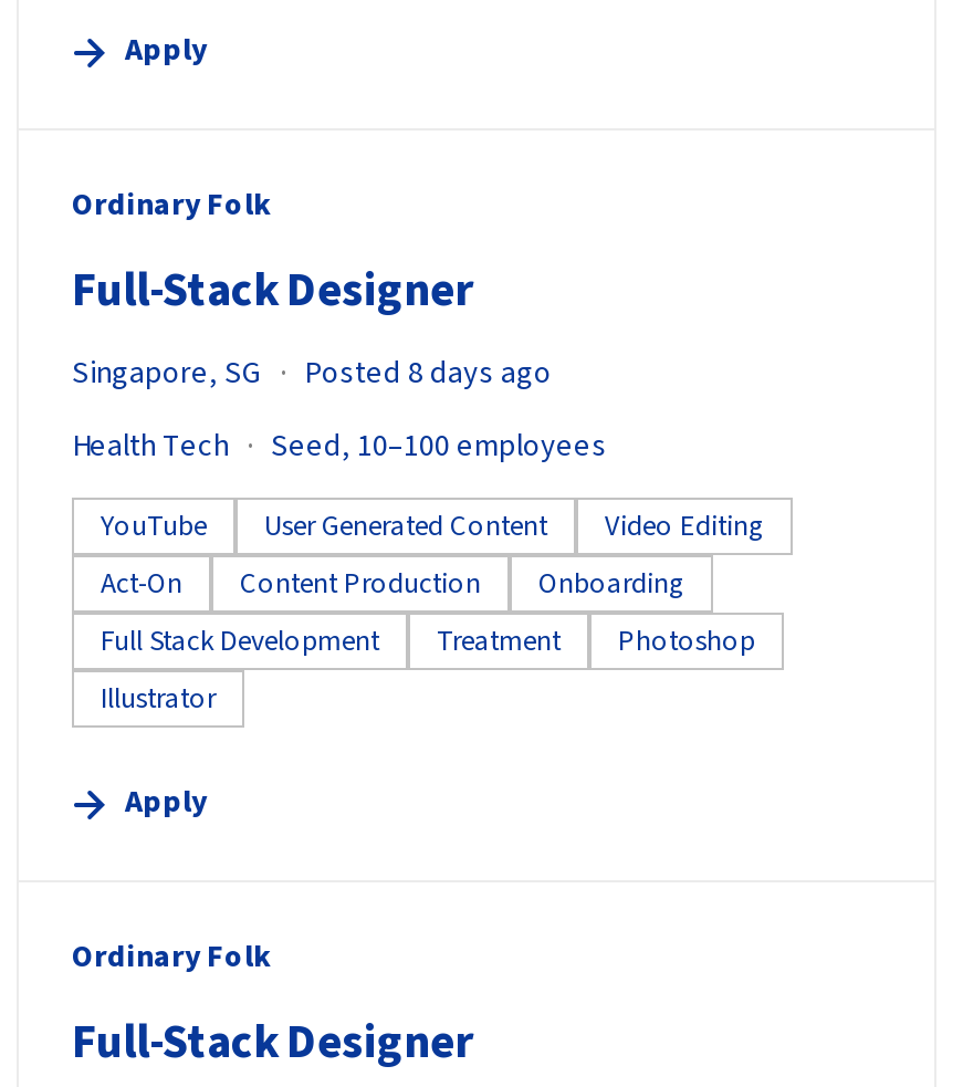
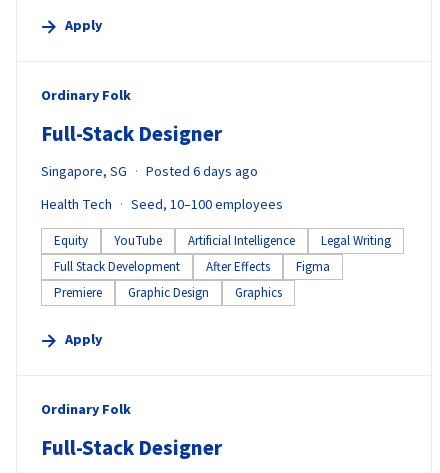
[304,353,552,397] Posted 8 days ago -> [146,162,258,182] Posted 6 days ago
[101,507,764,605] User Generated Content | Video Editing | Act-On | Content Production | Onboarding -> [188,232,391,250] Artificial Intelligence | Legal Writing
none -> [54,232,88,250] Equity
[101,622,755,720] Treatment | Photoshop | Illustrator -> [54,258,330,302] After Effects | Figma | Premiere | Graphic Design | Graphics

